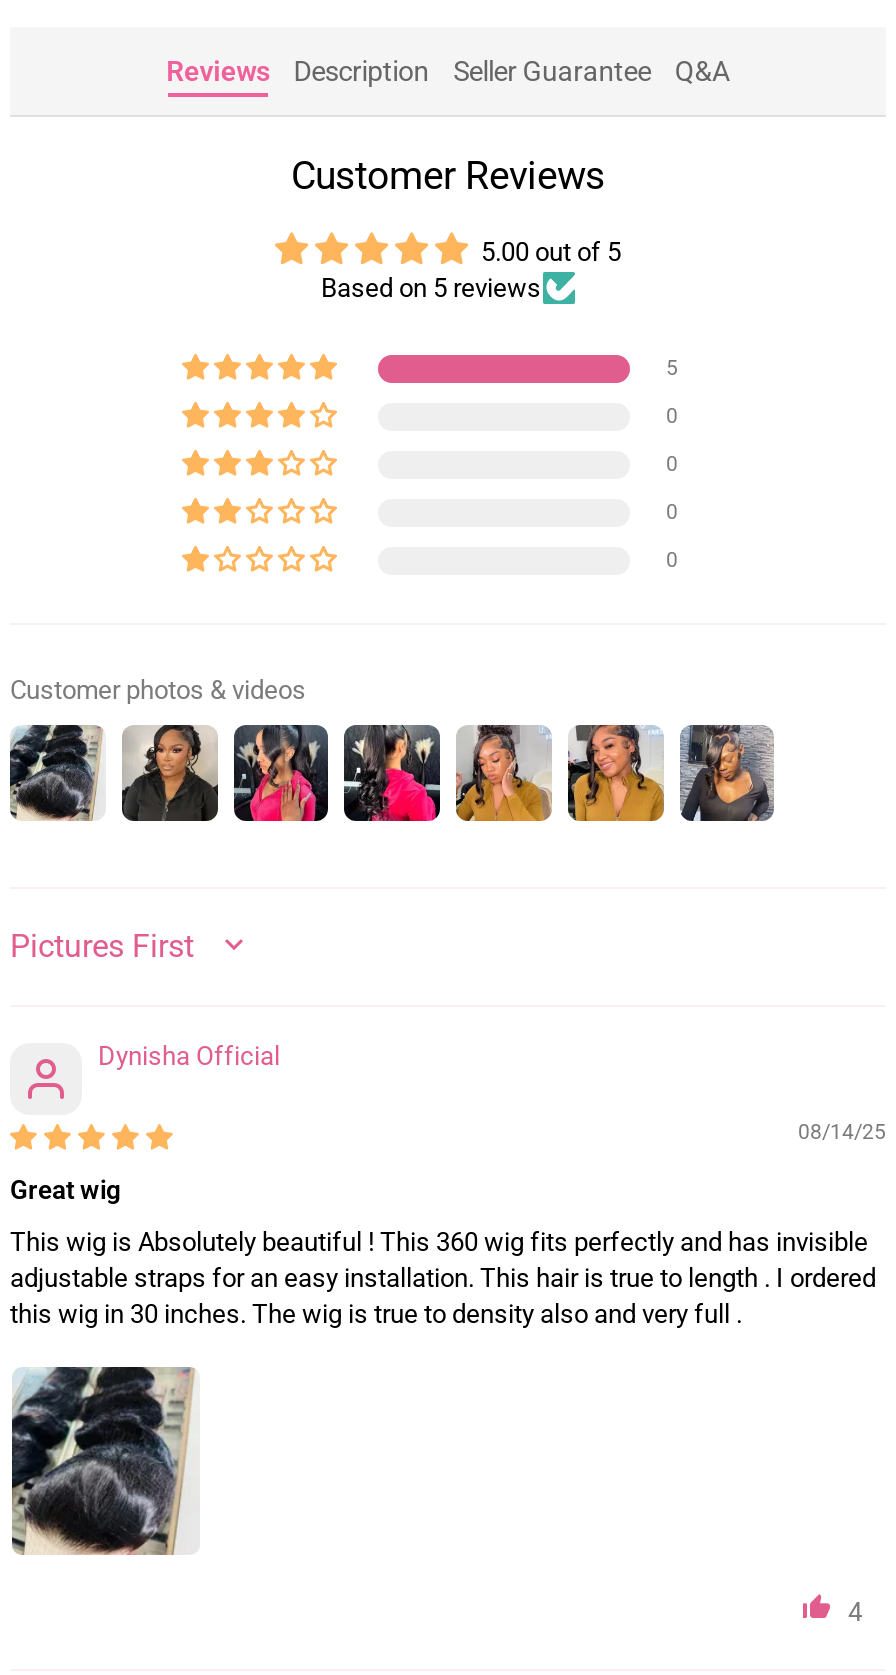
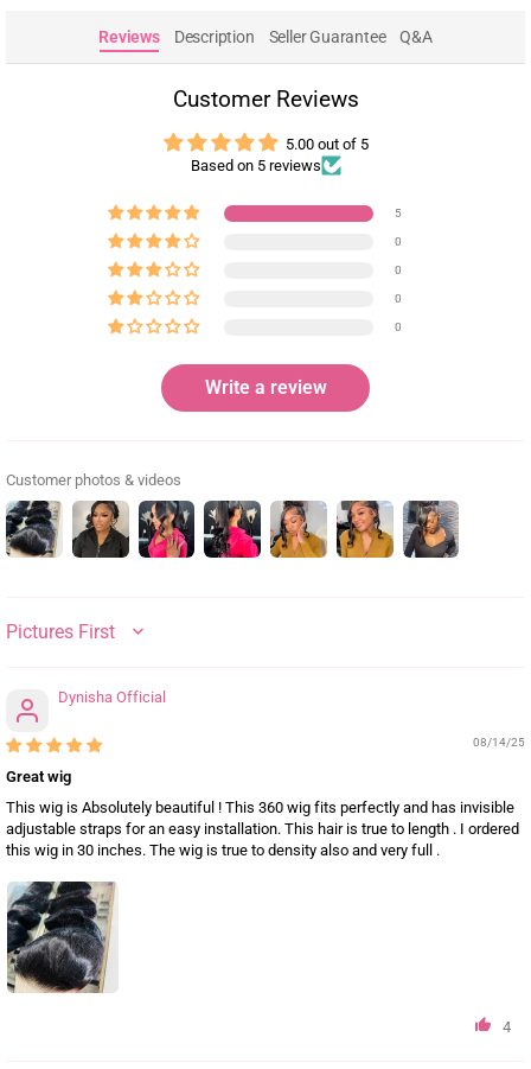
none -> [204,376,327,398] Write a review

